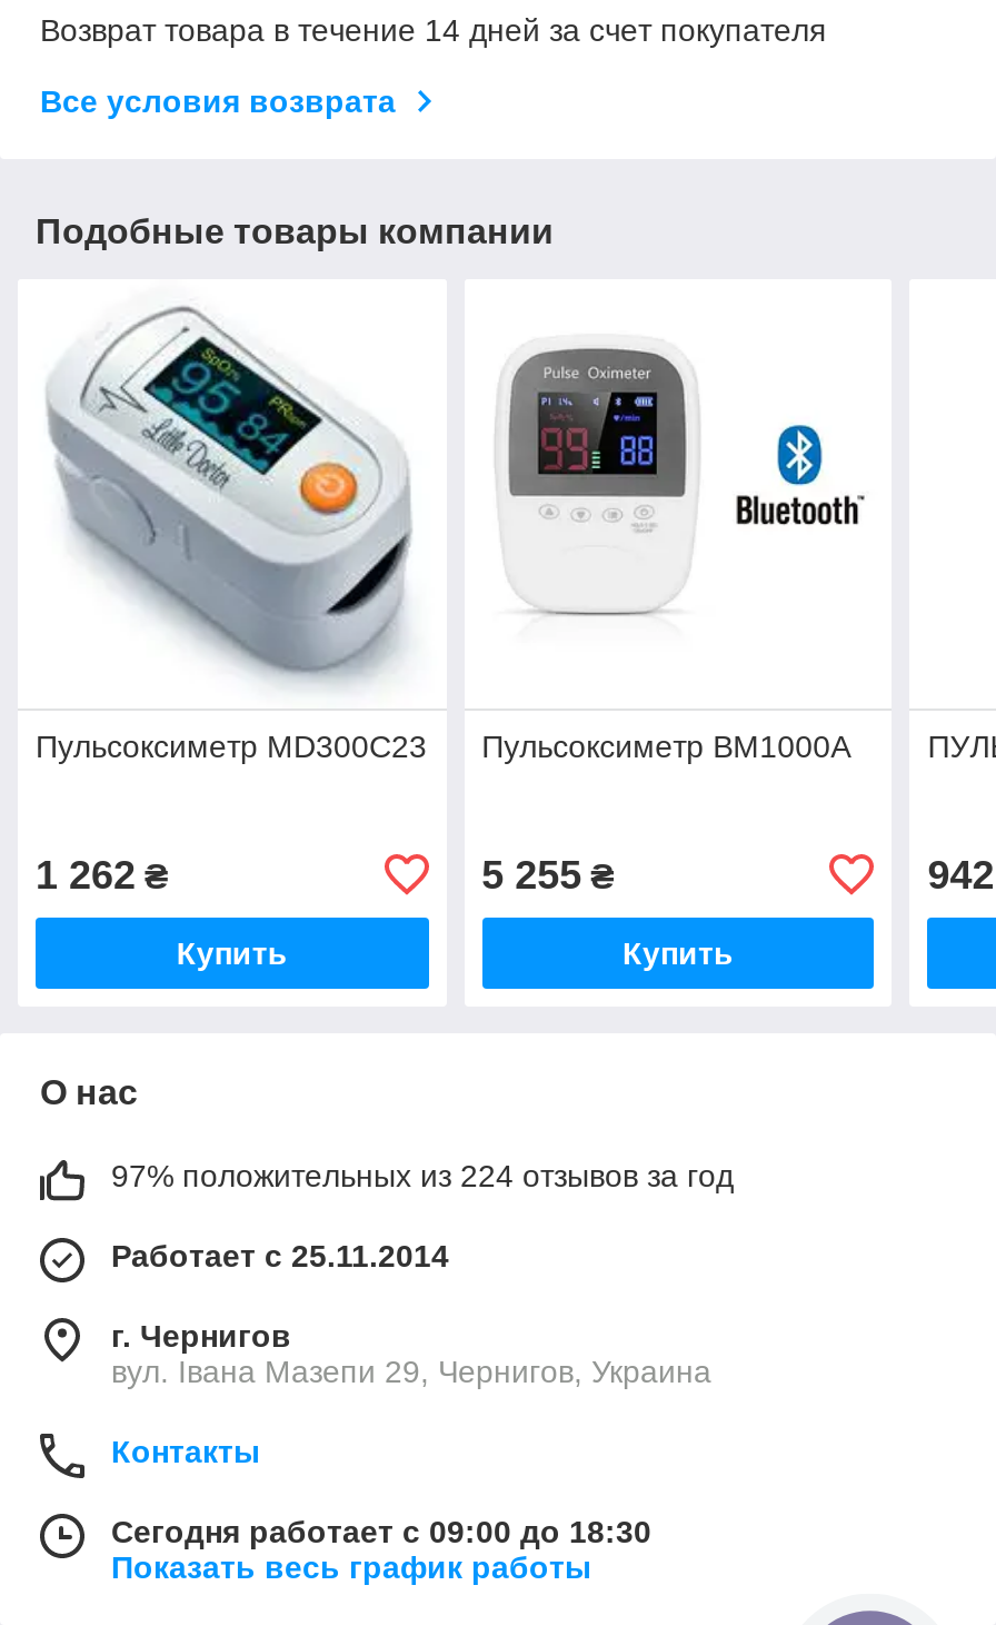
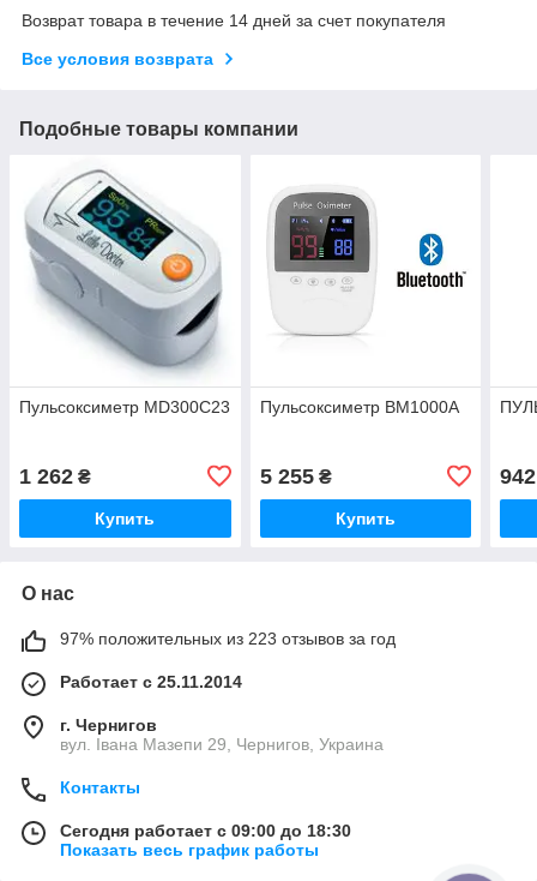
[111,1157,734,1193] 97% положительных из 224 отзывов за год -> [60,629,396,648] 97% положительных из 223 отзывов за год

